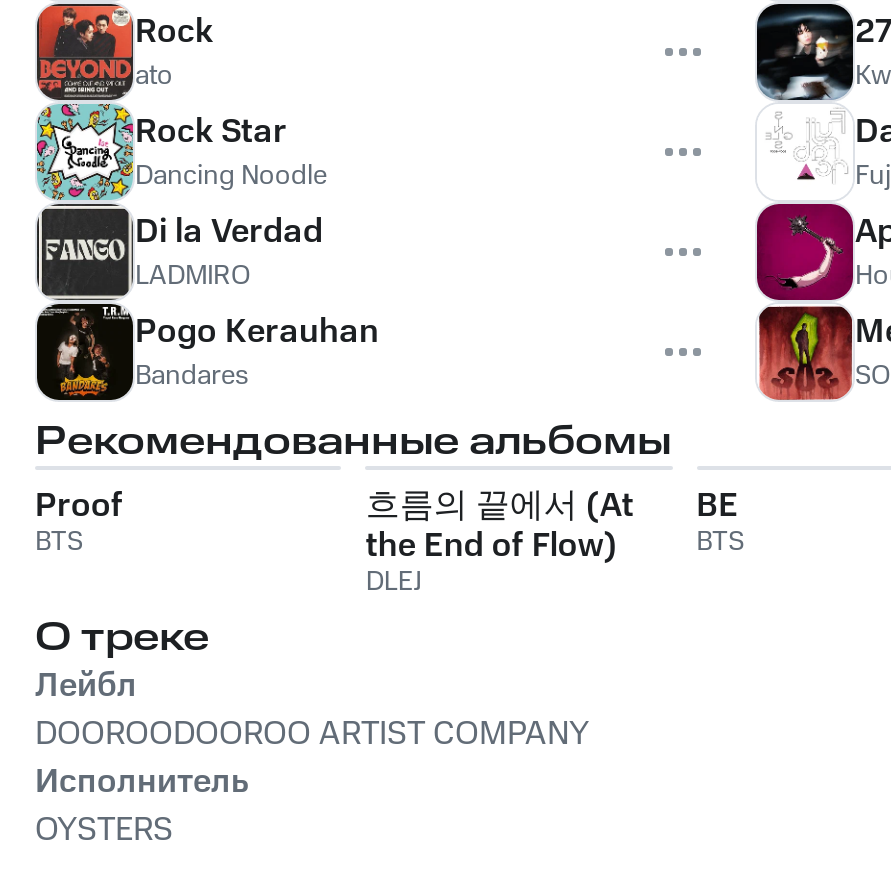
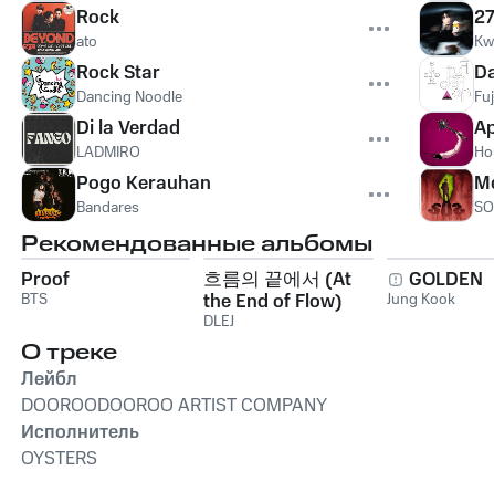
[696,482,744,562] BE | BTS -> [386,266,483,311] GOLDEN | Jung Kook

